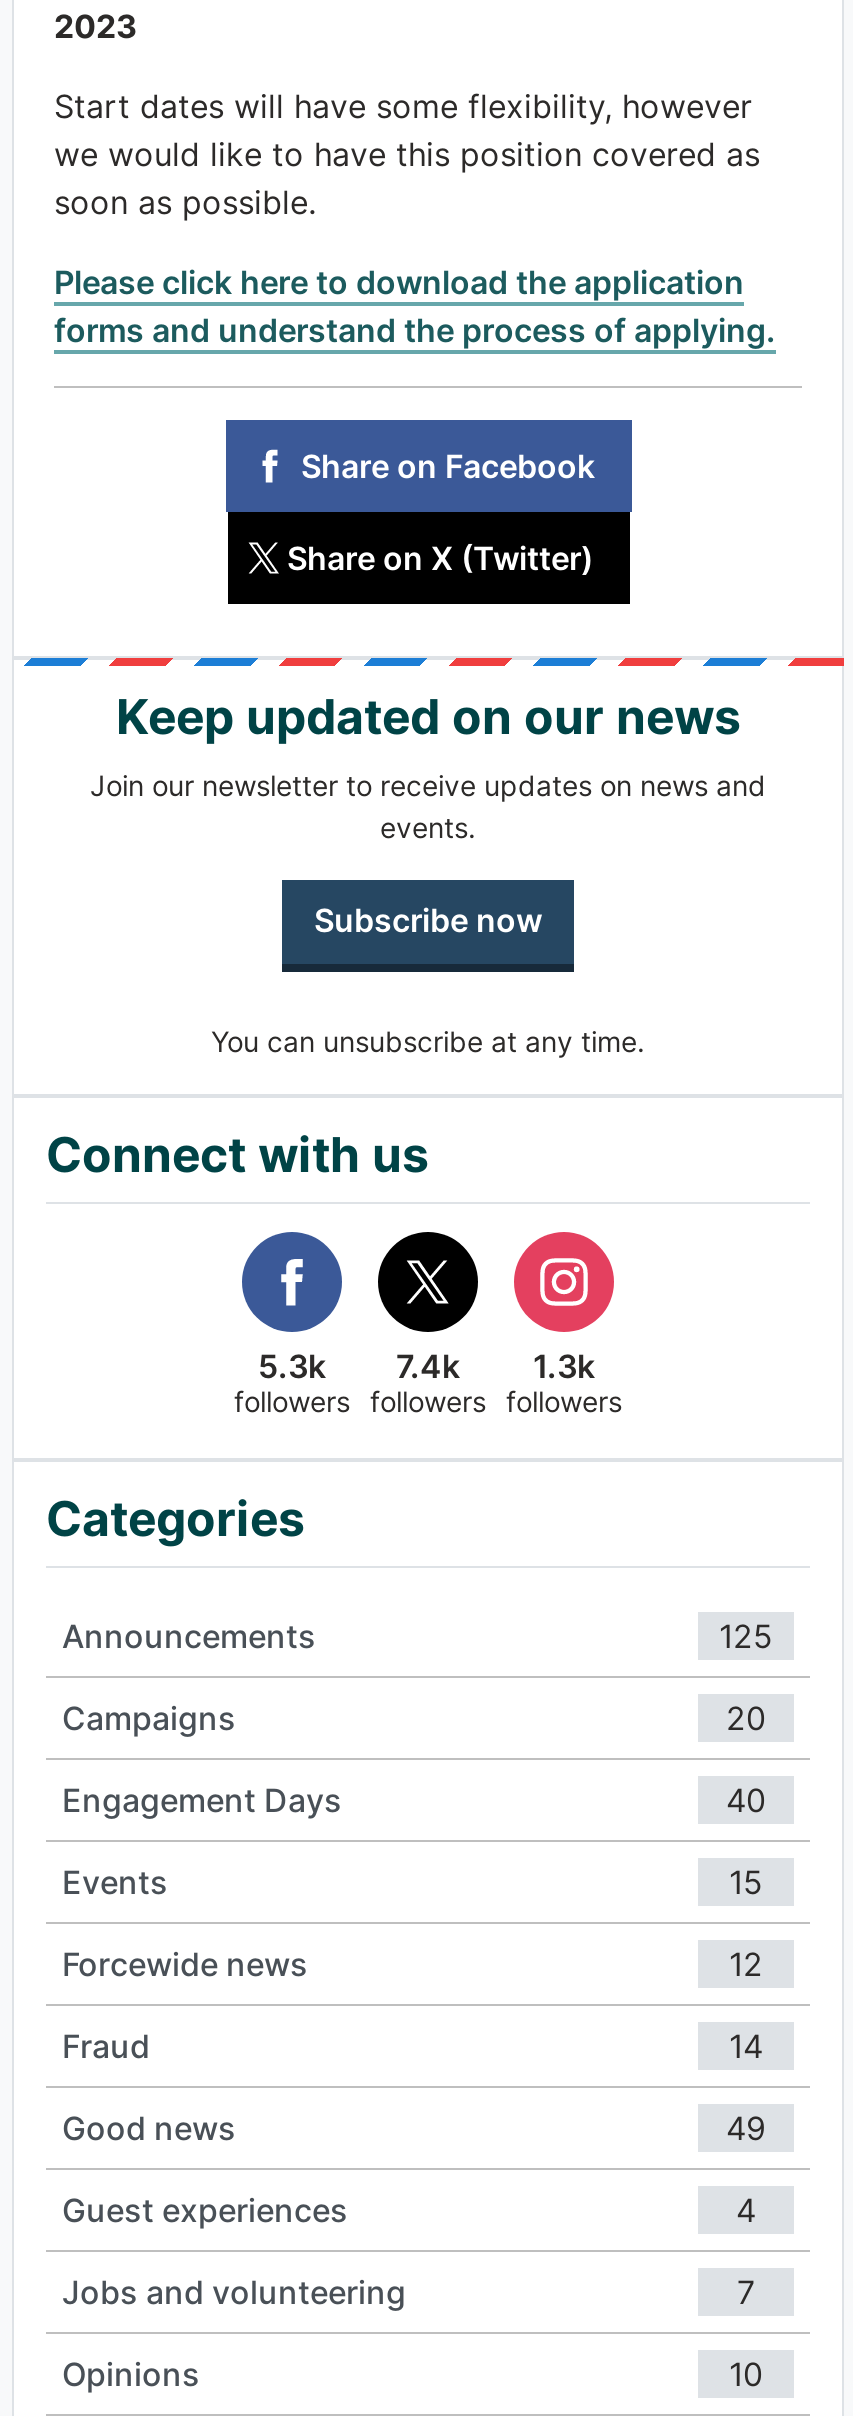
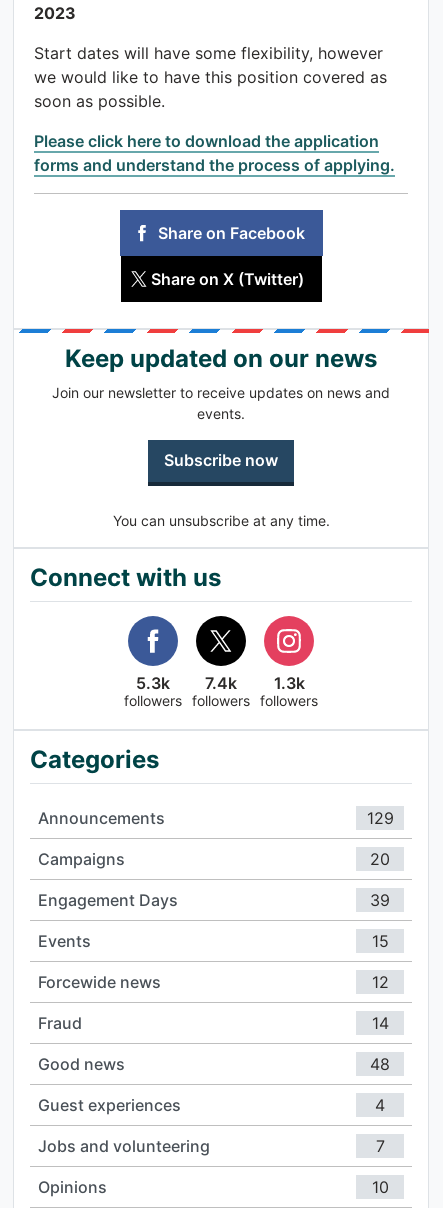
[719,1616,773,1656] 125 -> [366,808,393,828] 129
[726,1780,766,1820] 40 -> [370,890,390,910] 39
[726,2108,766,2148] 49 -> [370,1054,390,1074] 48

